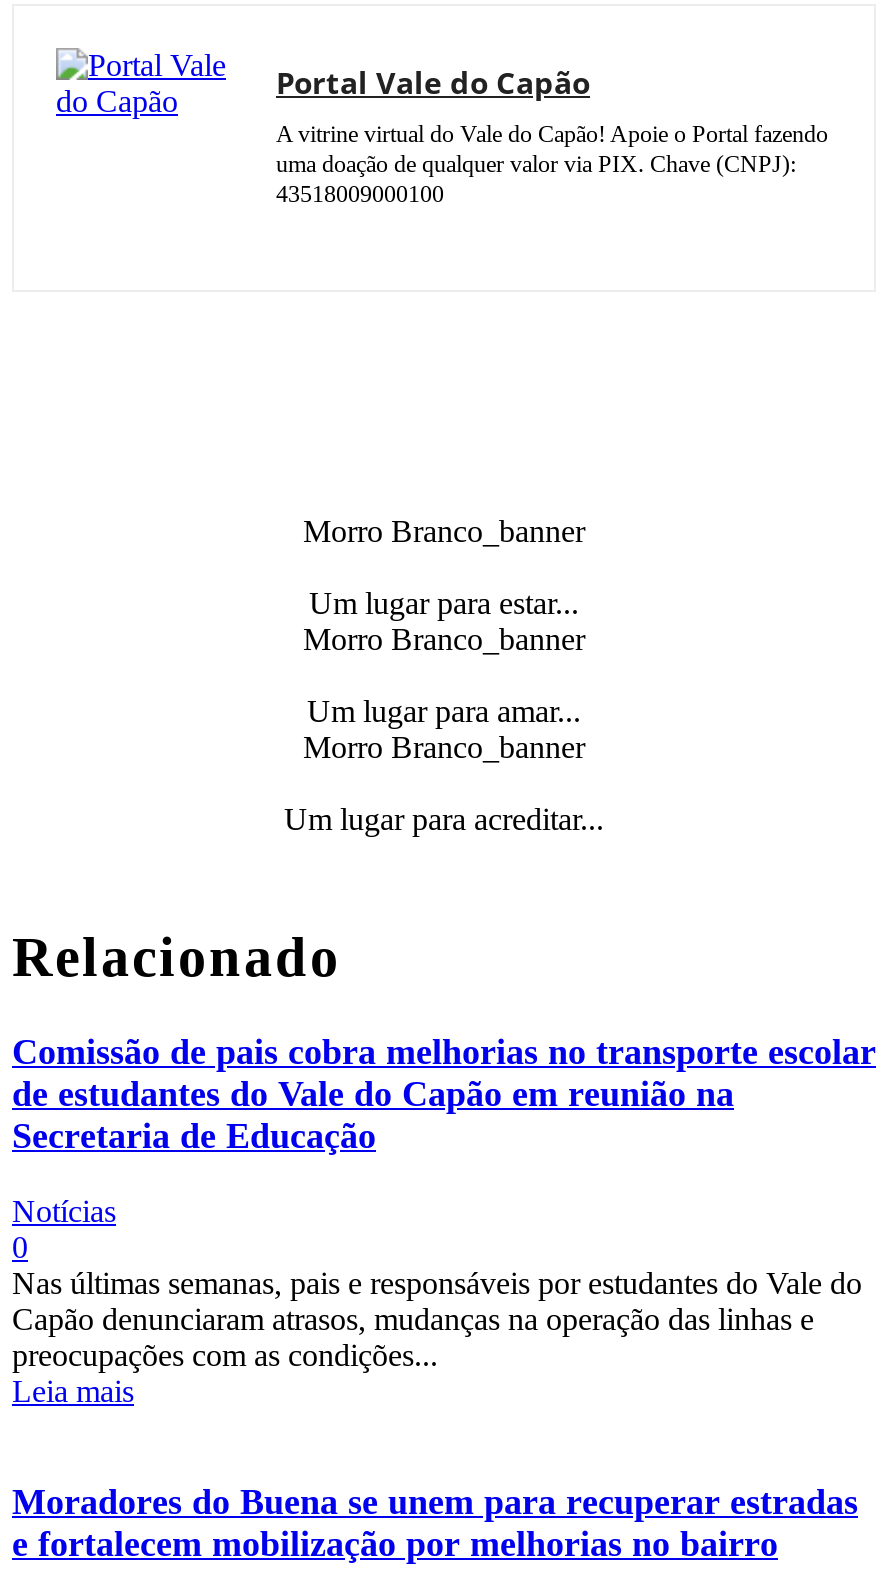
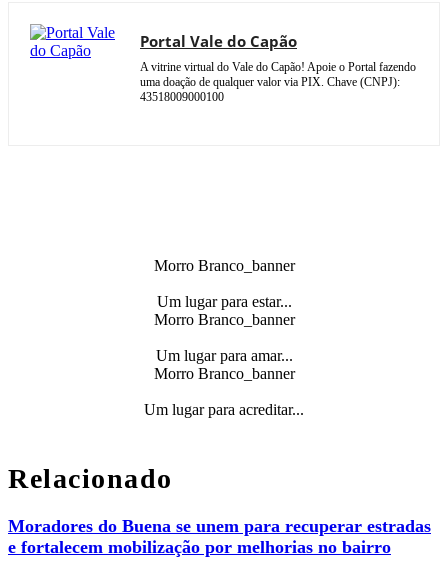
[12,1033,876,1409] Comissão de pais cobra melhorias no transporte escolar | de estudantes do Vale do Capão em reunião na | Secretaria de Educação | Notícias | 0 | Nas últimas semanas, pais e responsáveis por estudantes do Vale do | Capão denunciaram atrasos, mudanças na operação das linhas e | preocupações com as condições... | Leia mais -> none

